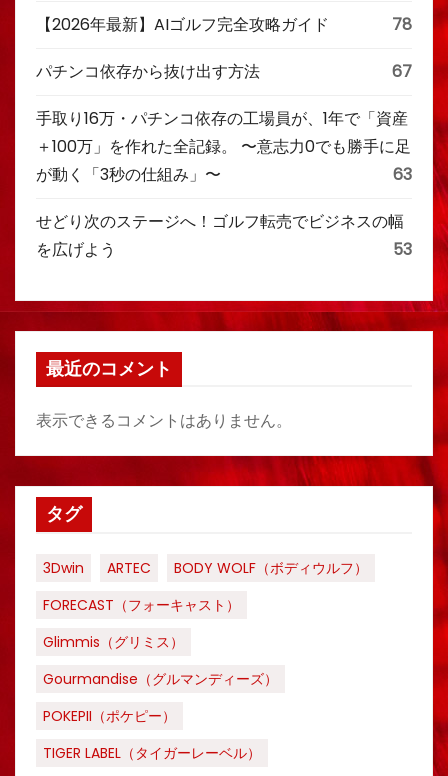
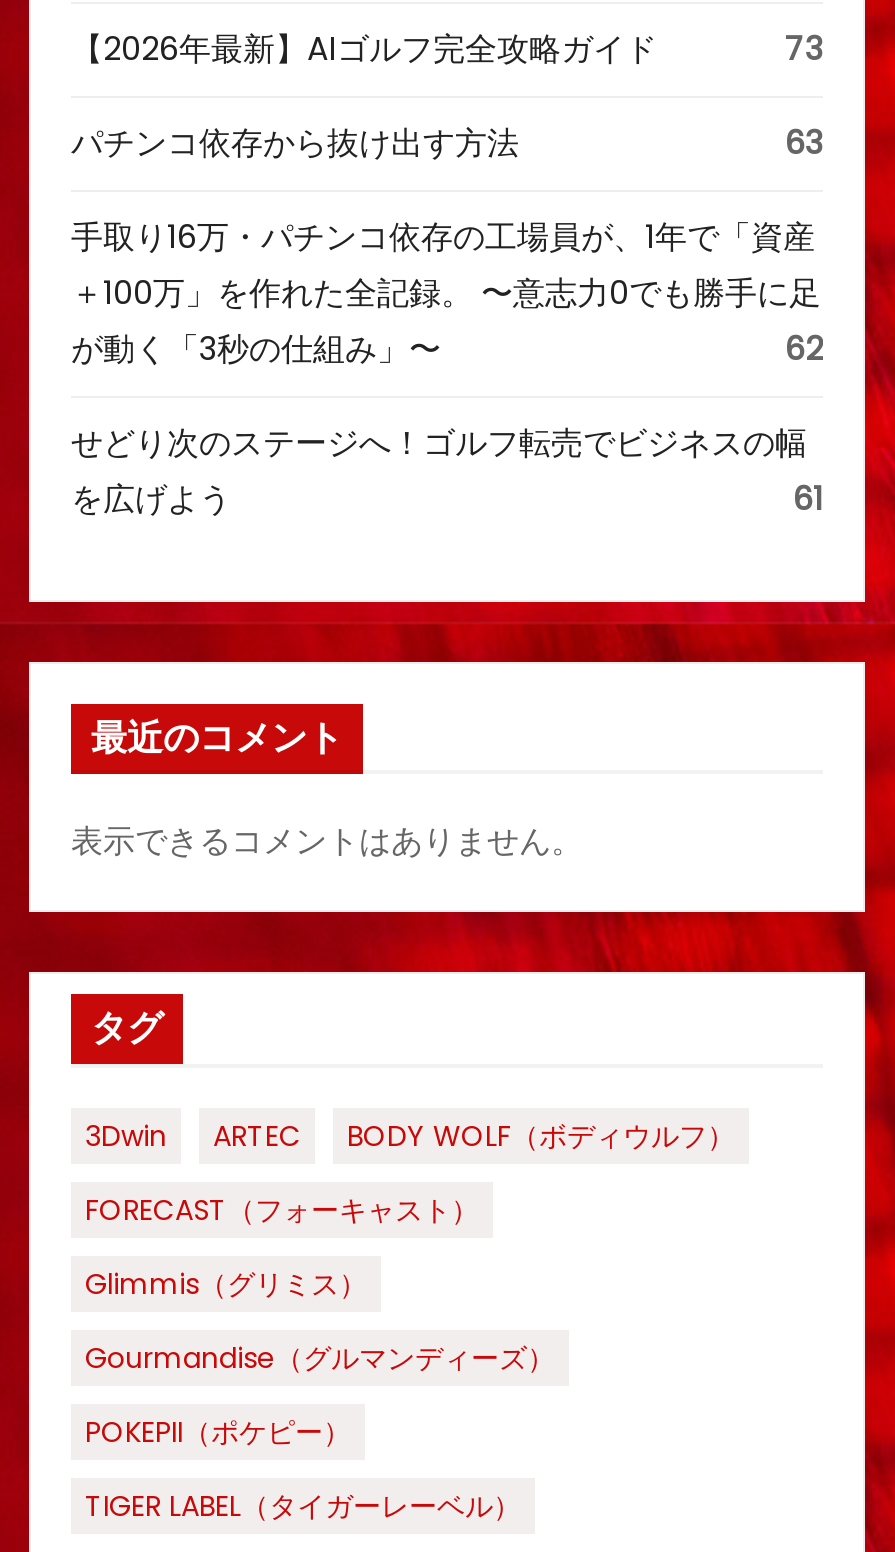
[392,13,412,36] 78 -> [785,26,823,72] 73
[392,60,412,83] 67 -> [785,120,823,166] 63
[393,163,412,186] 63 -> [785,326,823,372] 62
[393,238,412,261] 53 -> [793,476,823,522] 61

